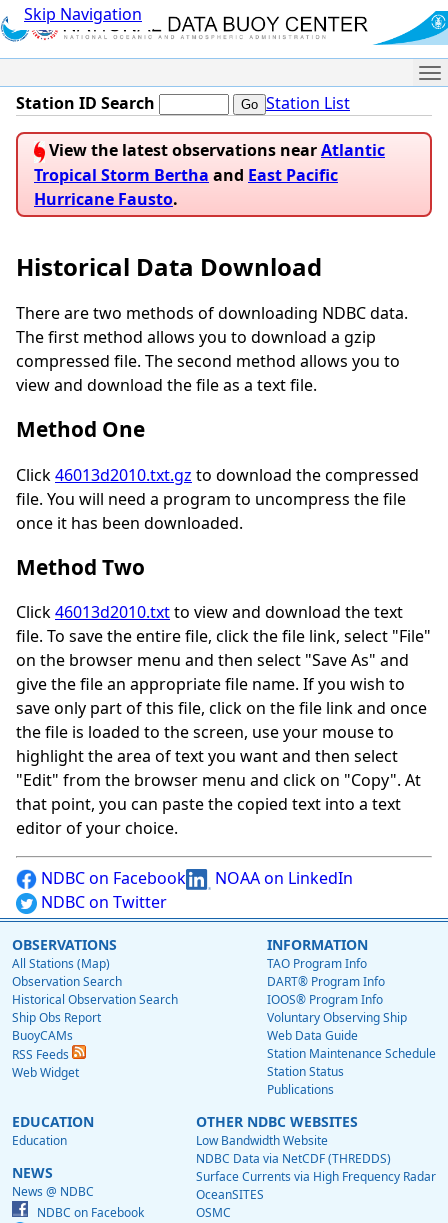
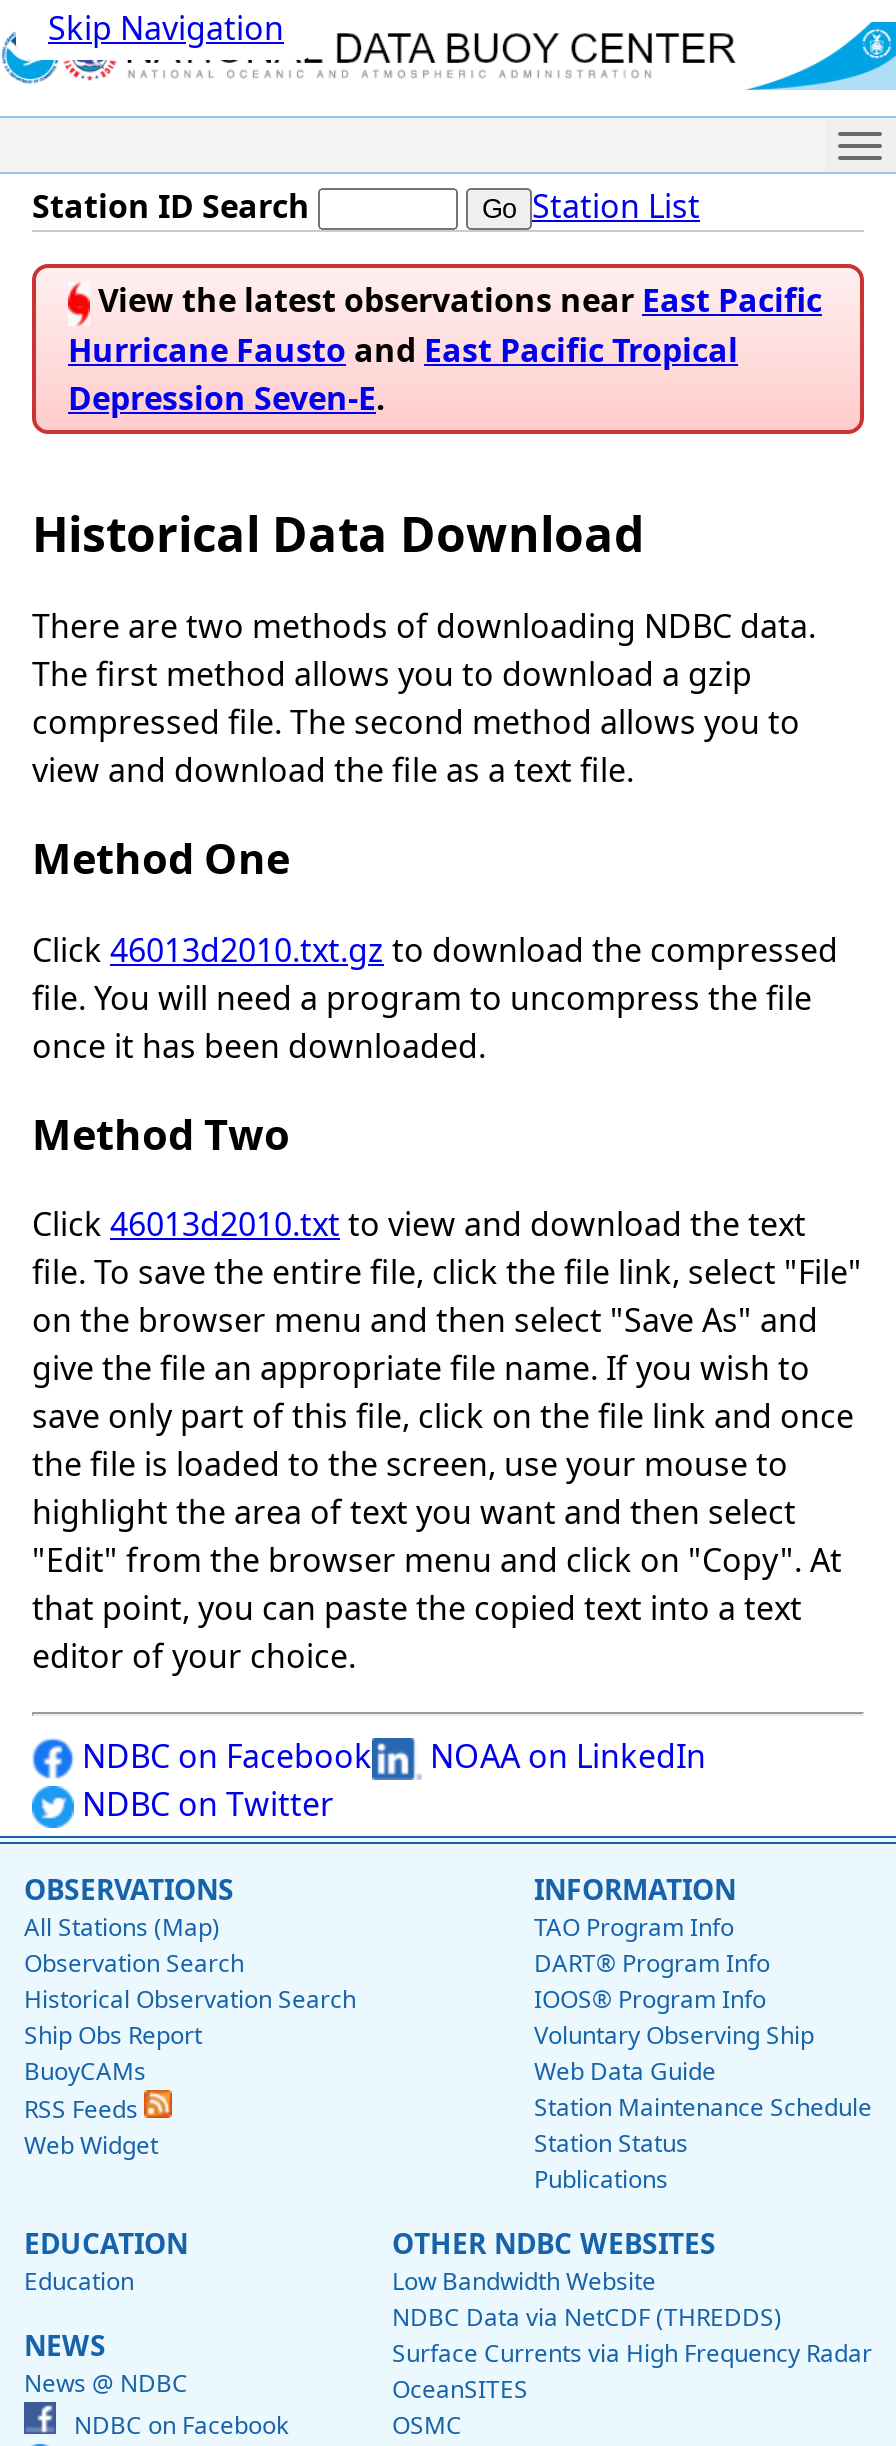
[34,139,385,210] View the latest observations near Atlantic | Tropical Storm Bertha and East Pacific | Hurricane Fausto. -> [68,279,822,420] View the latest observations near East Pacific | Hurricane Fausto and East Pacific Tropical | Depression Seven-E.

